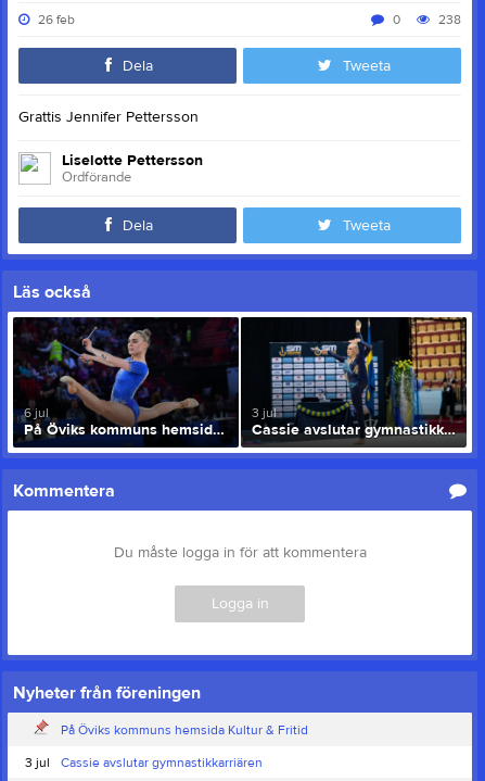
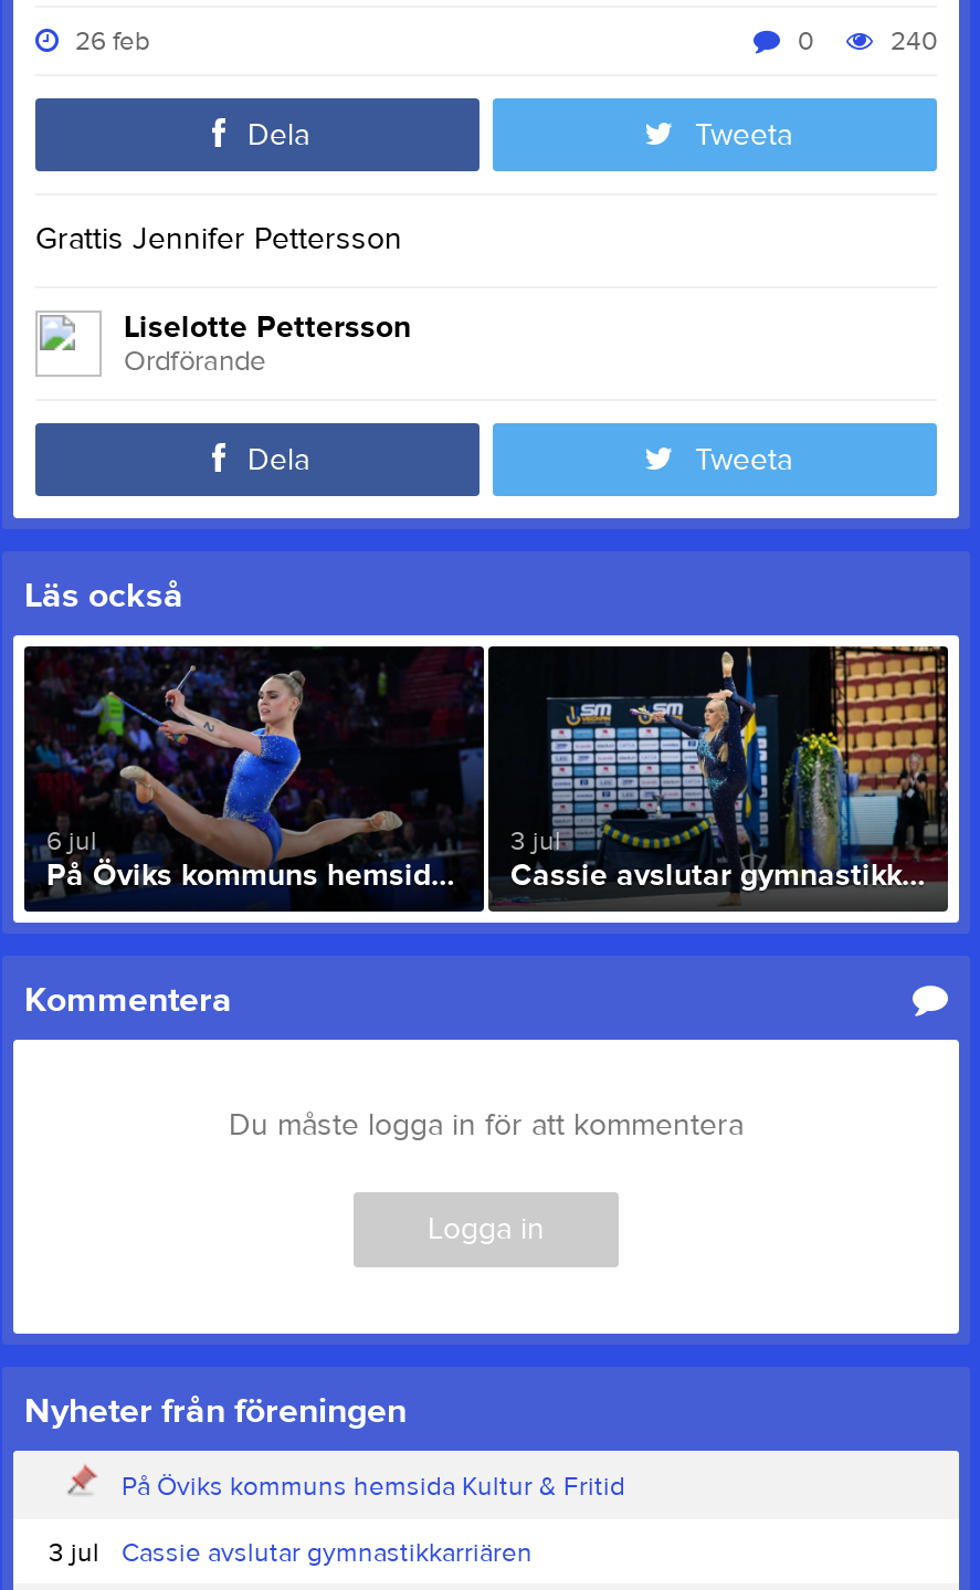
[390,11,461,28] 0 238 -> [791,23,937,59] 0 240

